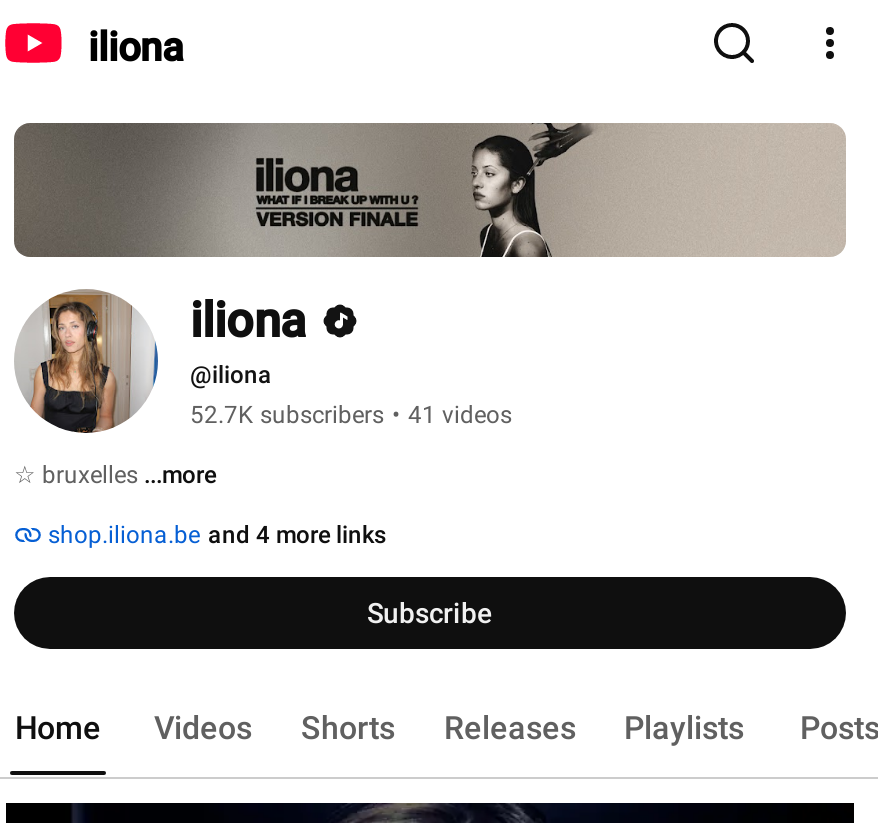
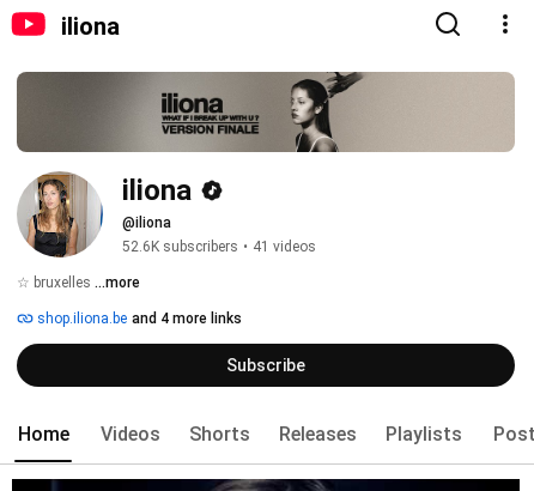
[190,401,512,429] 52.7K subscribers • 41 videos -> [122,238,316,255] 52.6K subscribers • 41 videos

